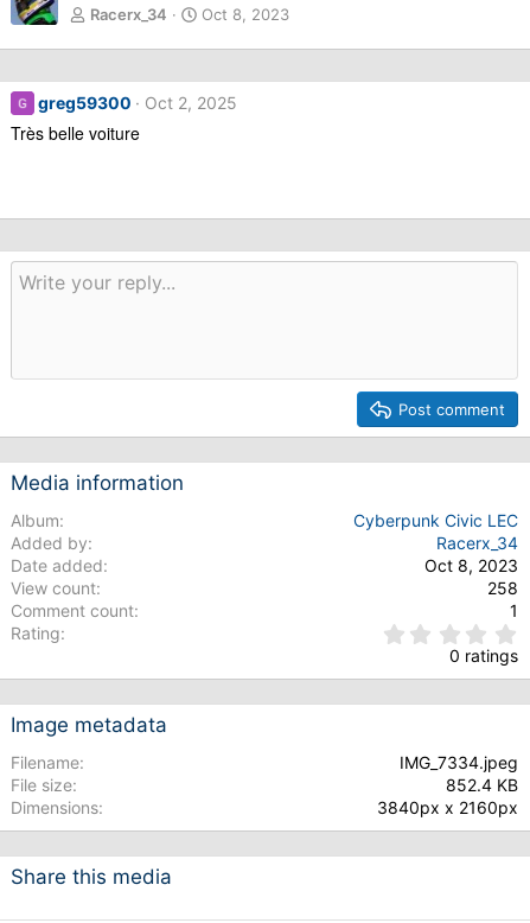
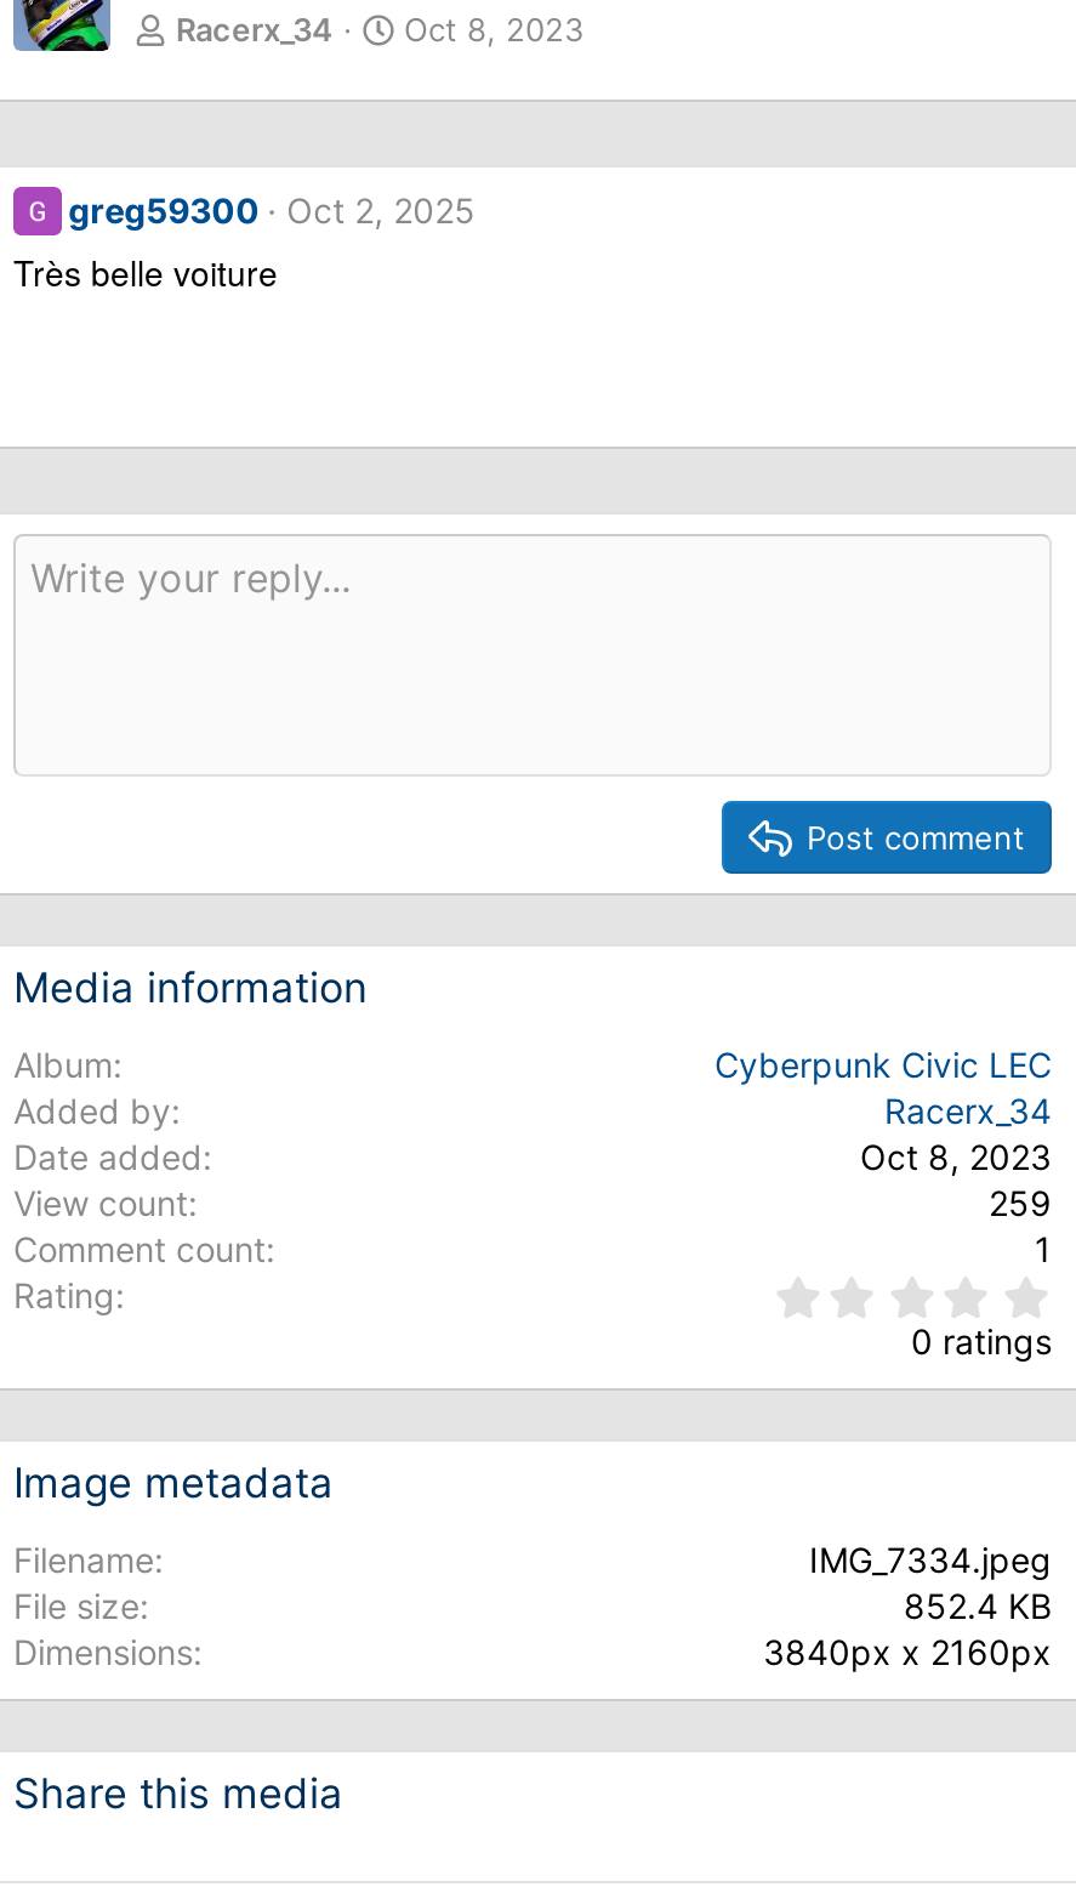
[487,578,518,598] 258 -> [989,1182,1052,1223] 259

